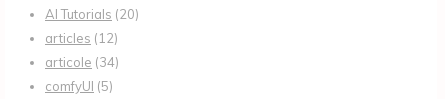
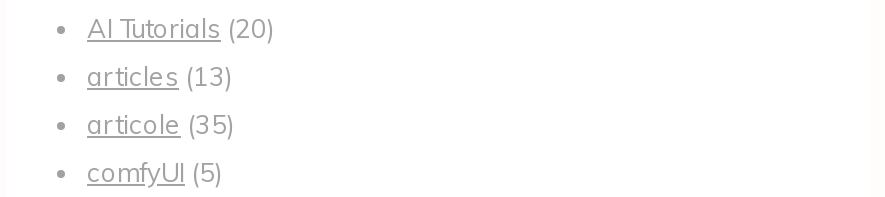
[45,30,118,46] articles (12) -> [87,60,233,92] articles (13)
[45,54,119,70] articole (34) -> [87,108,235,140] articole (35)

